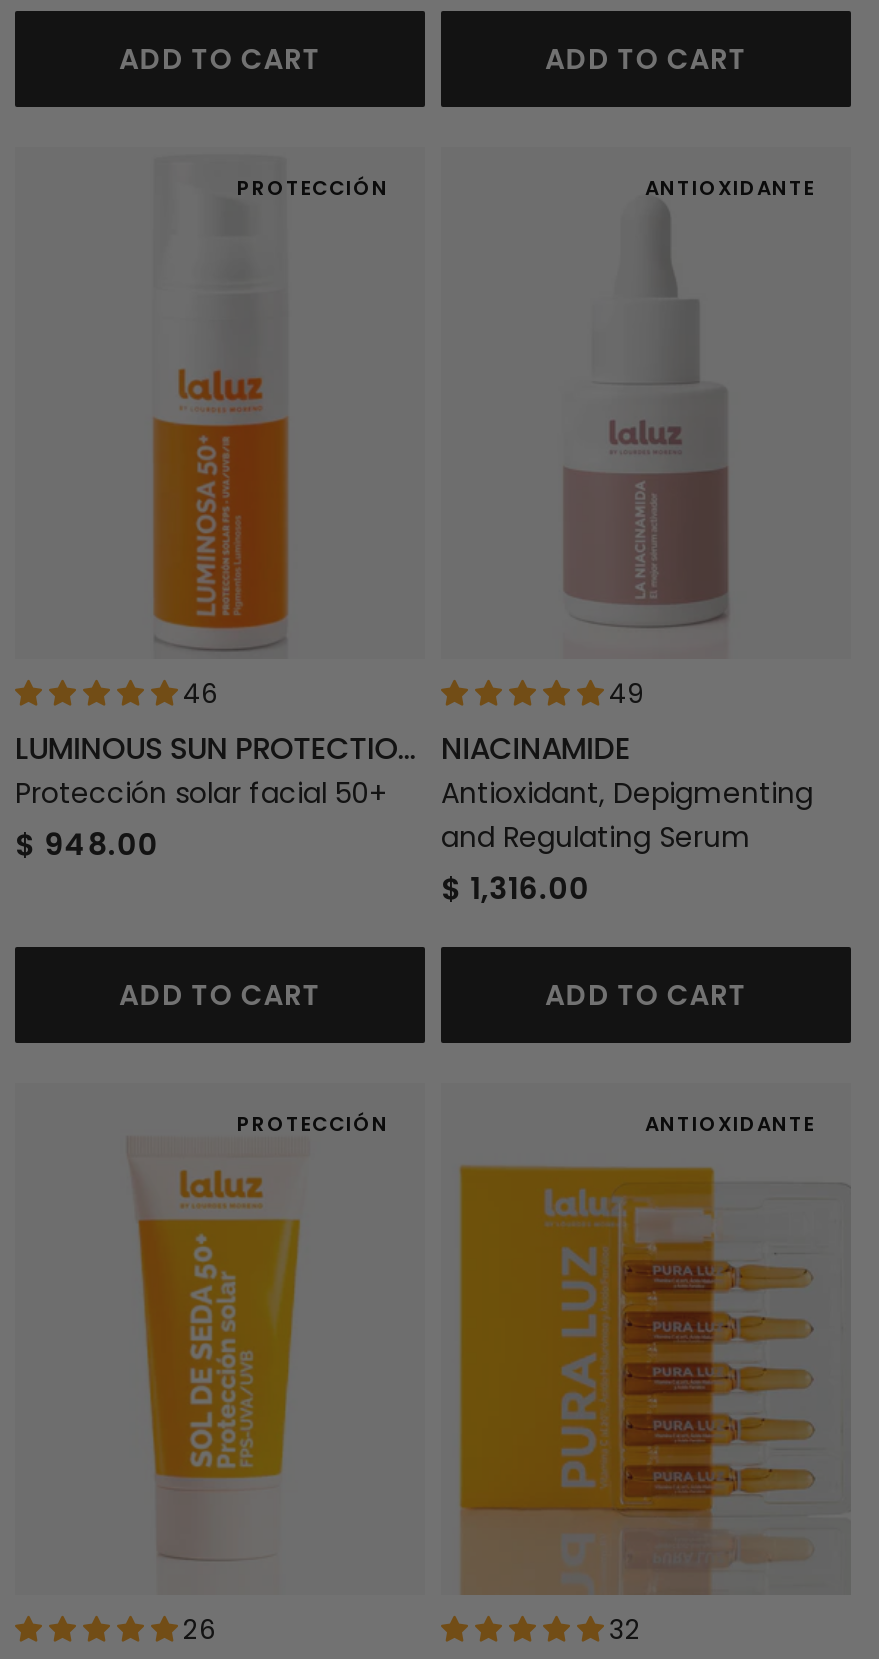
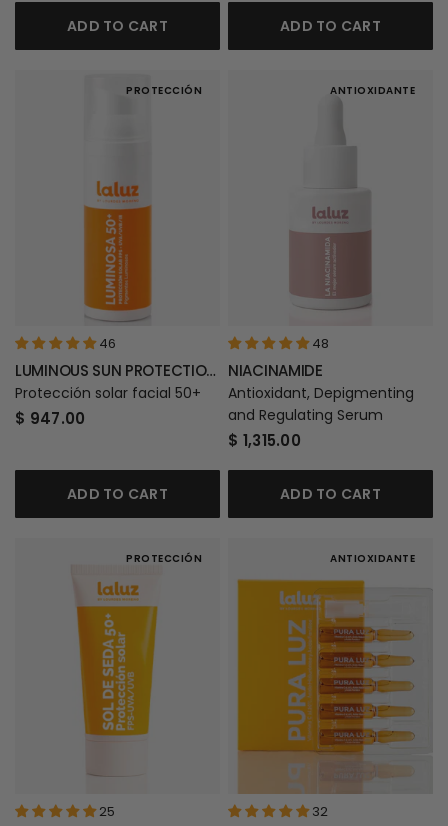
[609,676,643,714] 49 -> [312,334,329,353] 48
[15,823,158,865] $ 948.00 -> [15,408,85,429] $ 947.00
[441,867,589,909] $ 1,316.00 -> [228,430,301,451] $ 1,315.00
[183,1612,215,1650] 26 -> [99,802,115,821] 25

